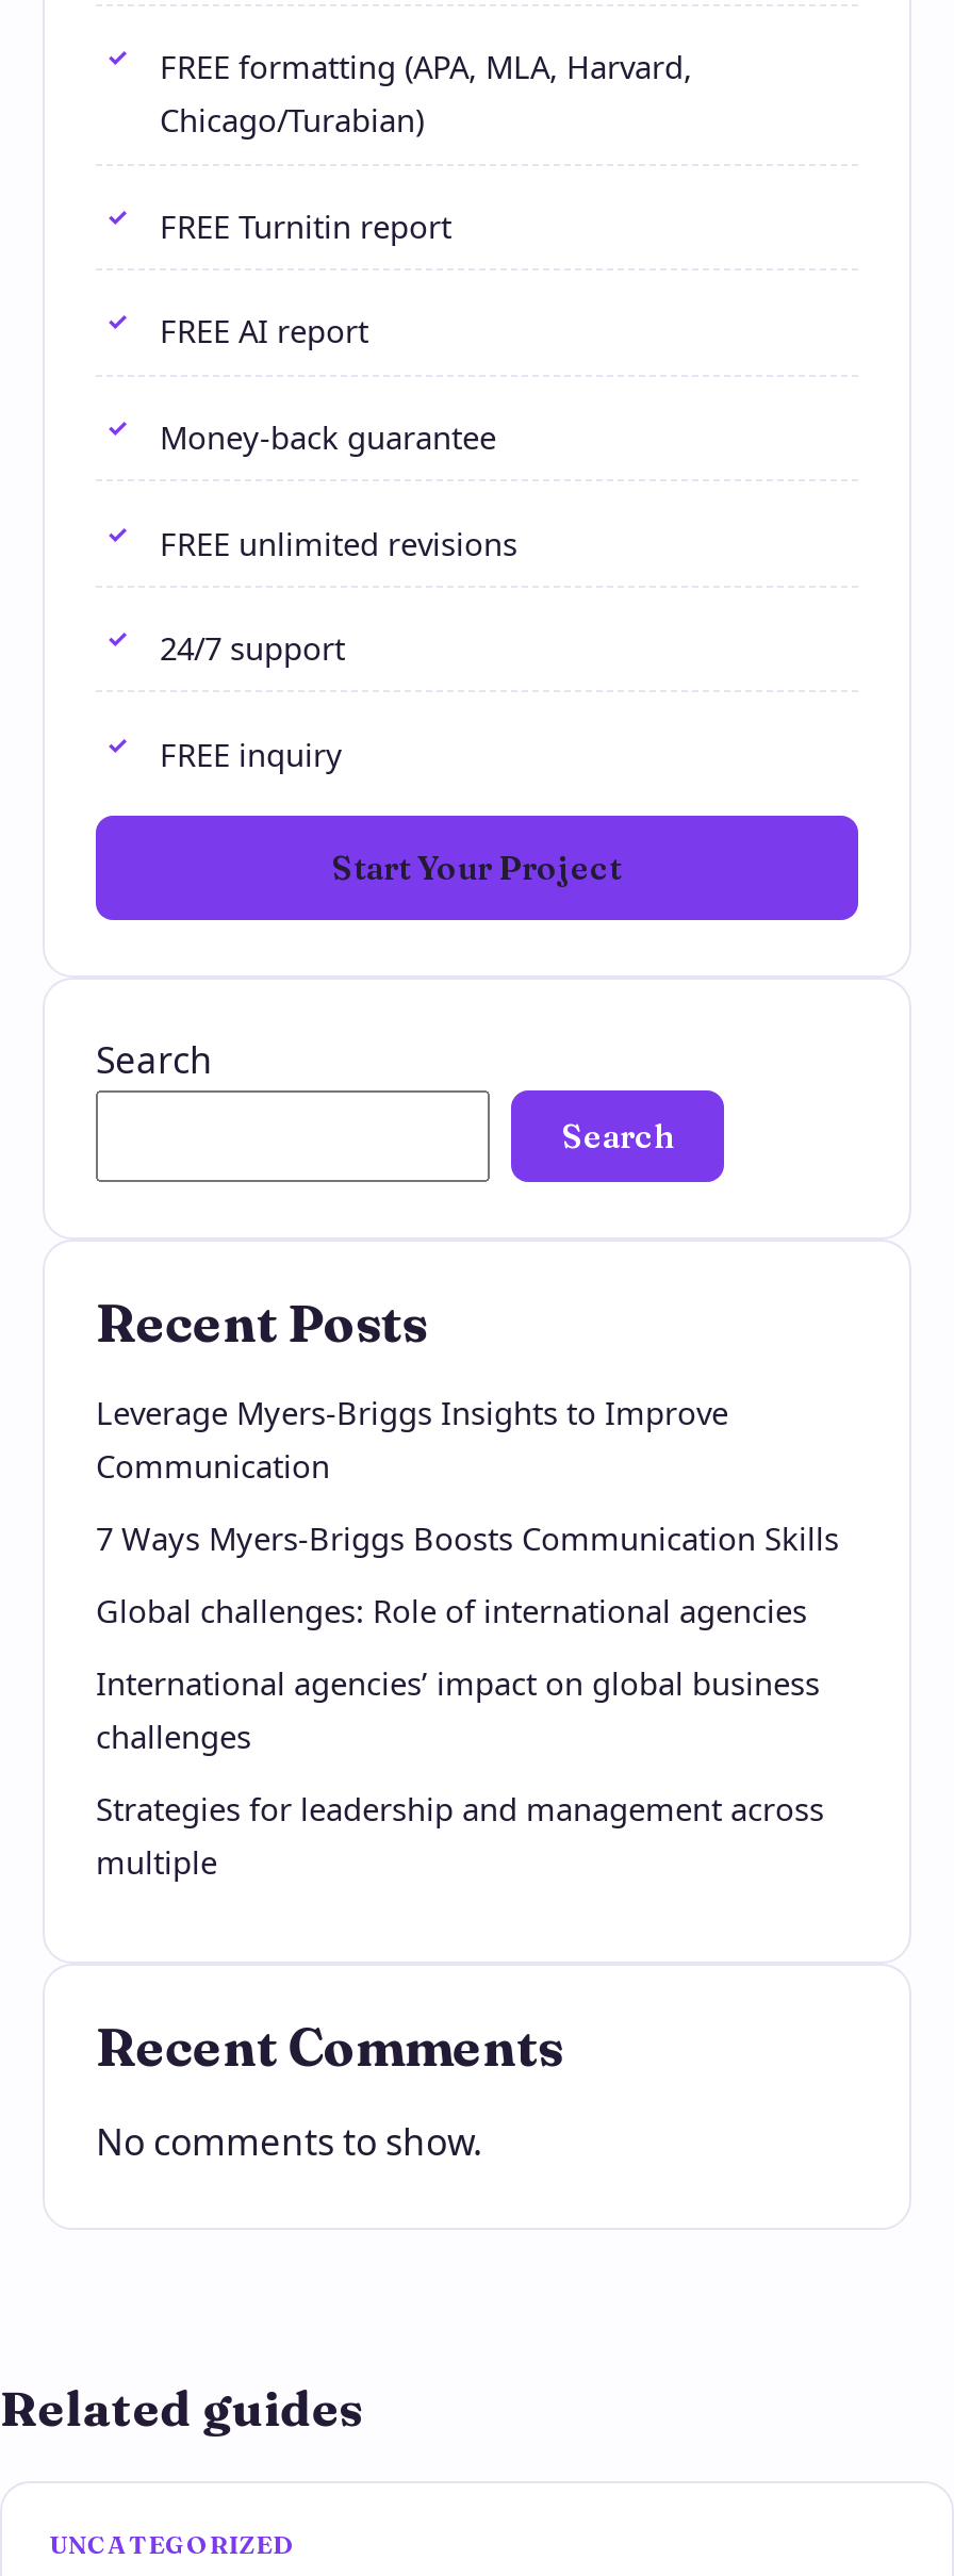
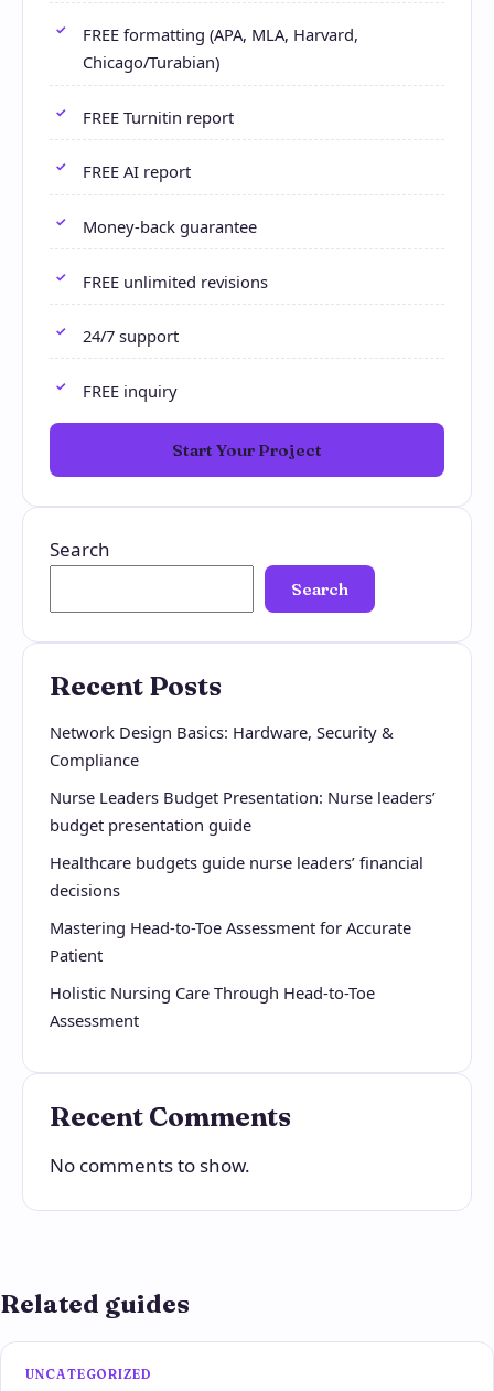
[96,1391,728,1487] Leverage Myers-Briggs Insights to Improve | Communication -> [50,721,394,771] Network Design Basics: Hardware, Security & | Compliance
[96,1517,839,1559] 7 Ways Myers-Briggs Boosts Communication Skills -> [50,786,436,836] Nurse Leaders Budget Presentation: Nurse leaders’ | budget presentation guide
[96,1589,807,1631] Global challenges: Role of international agencies -> [50,851,423,901] Healthcare budgets guide nurse leaders’ financial | decisions
[96,1661,820,1756] International agencies’ impact on global business | challenges -> [50,916,411,966] Mastering Head-to-Toe Assessment for Accurate | Patient
[96,1786,824,1882] Strategies for leadership and management across | multiple -> [50,981,375,1031] Holistic Nursing Care Through Head-to-Toe | Assessment

